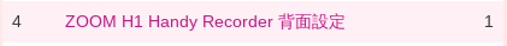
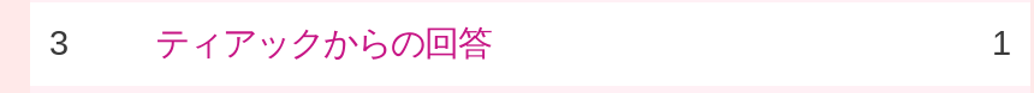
[12,12,346,31] 4 | ZOOM H1 Handy Recorder 背面設定 -> [49,24,492,62] 3 | ティアックからの回答

